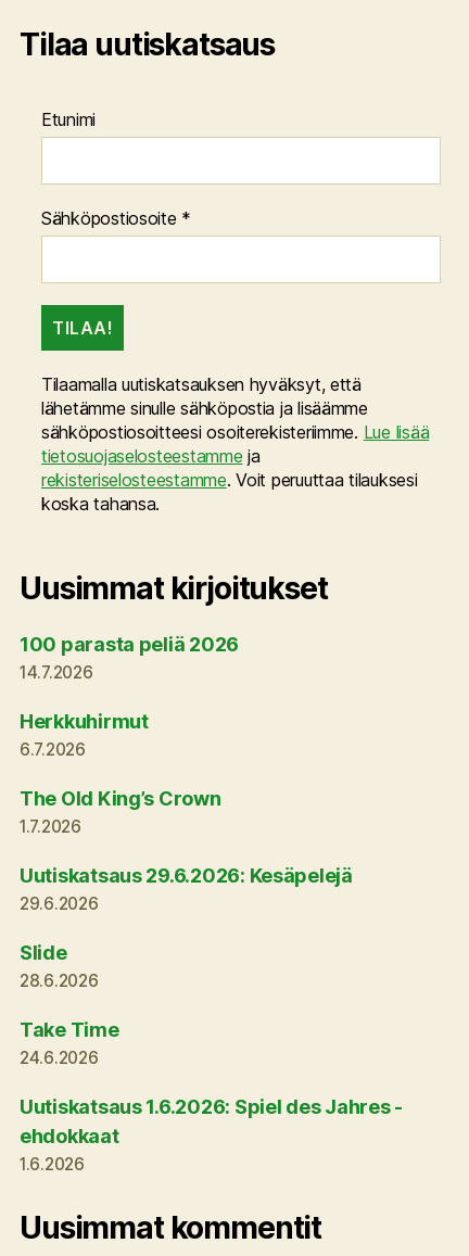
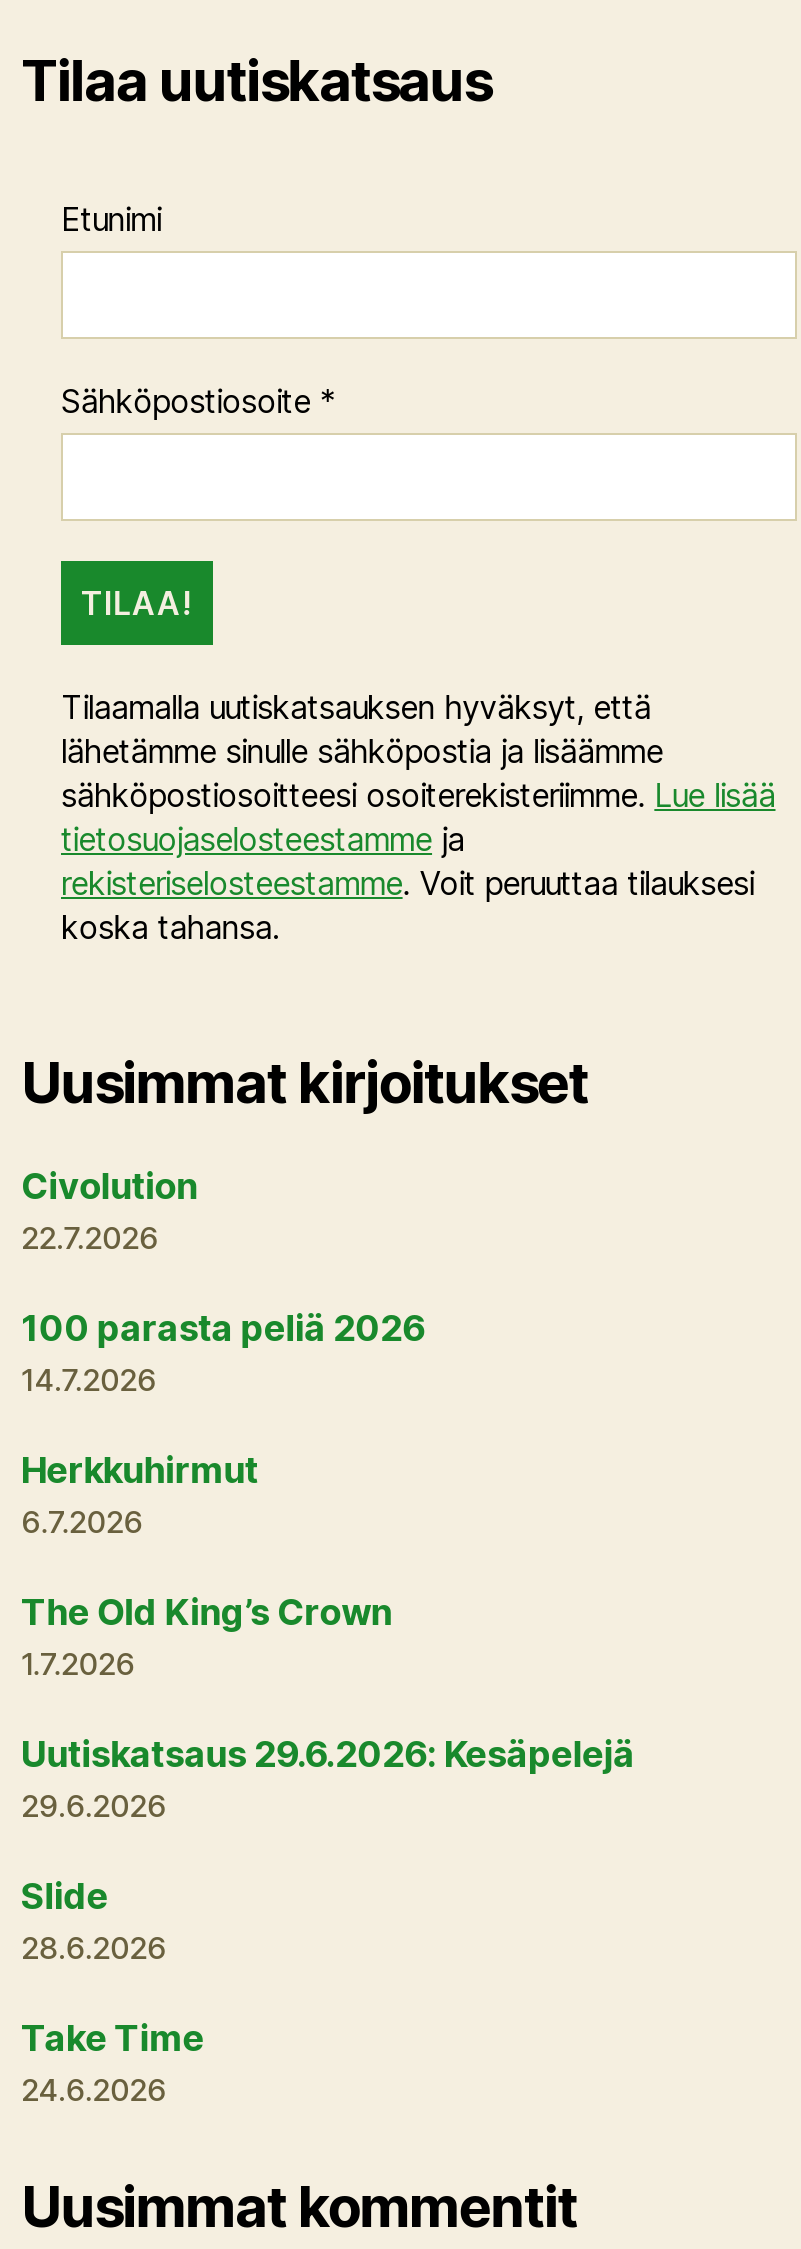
none -> [21,1164,198,1256] Civolution | 22.7.2026
moved [20,632,353,1068] -> [21,1306,635,2108]: 100 parasta peliä 2026 | 14.7.2026 | Herkkuhirmut | ... | Take Time | 24.6.2026
[20,1095,403,1174] Uutiskatsaus 1.6.2026: Spiel des Jahres - | ehdokkaat | 1.6.2026 -> none

